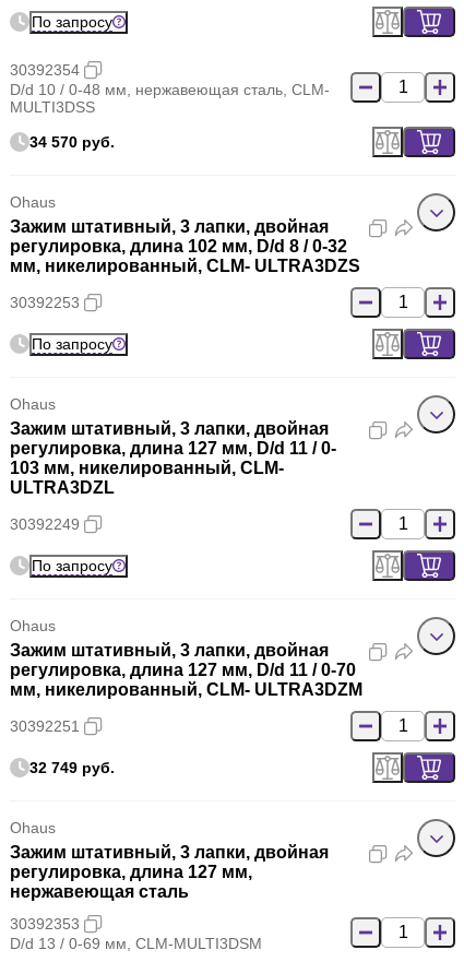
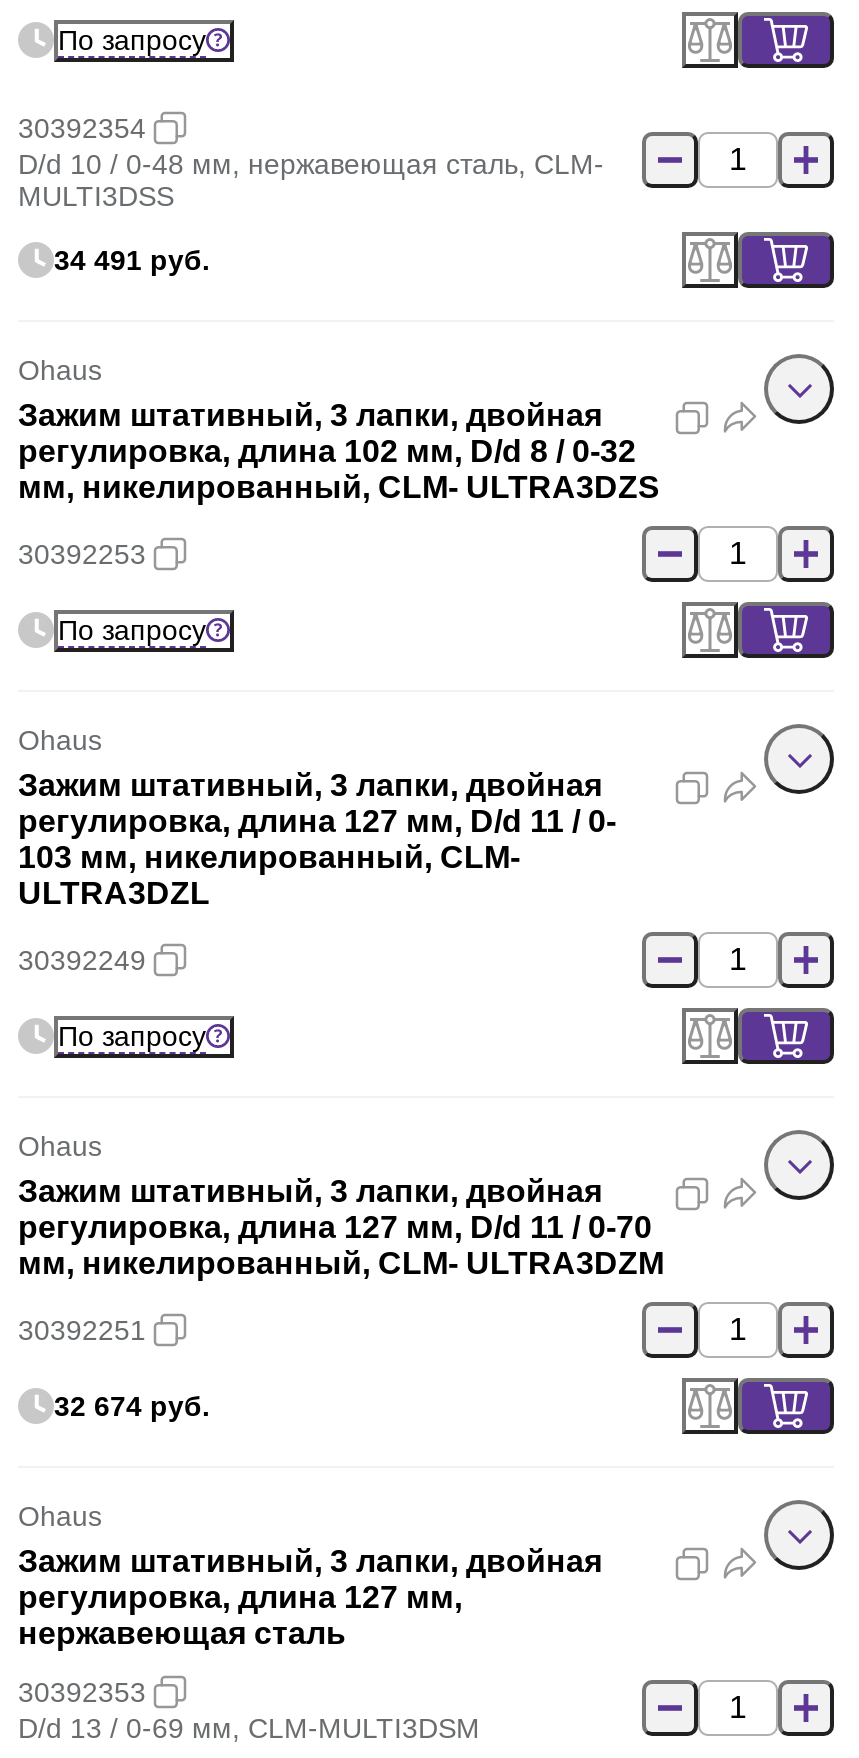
[29,133,115,151] 34 570 руб. -> [54,244,210,276] 34 491 руб.
[29,759,115,776] 32 749 руб. -> [54,1390,210,1422] 32 674 руб.

